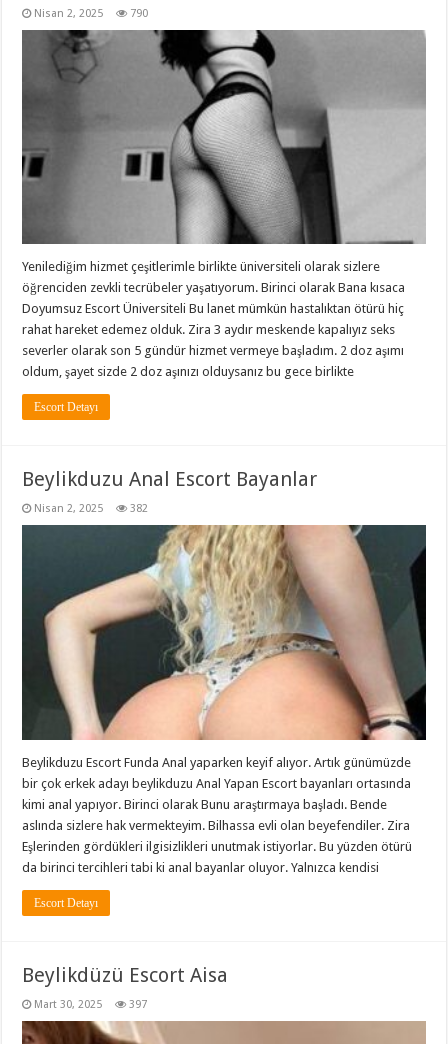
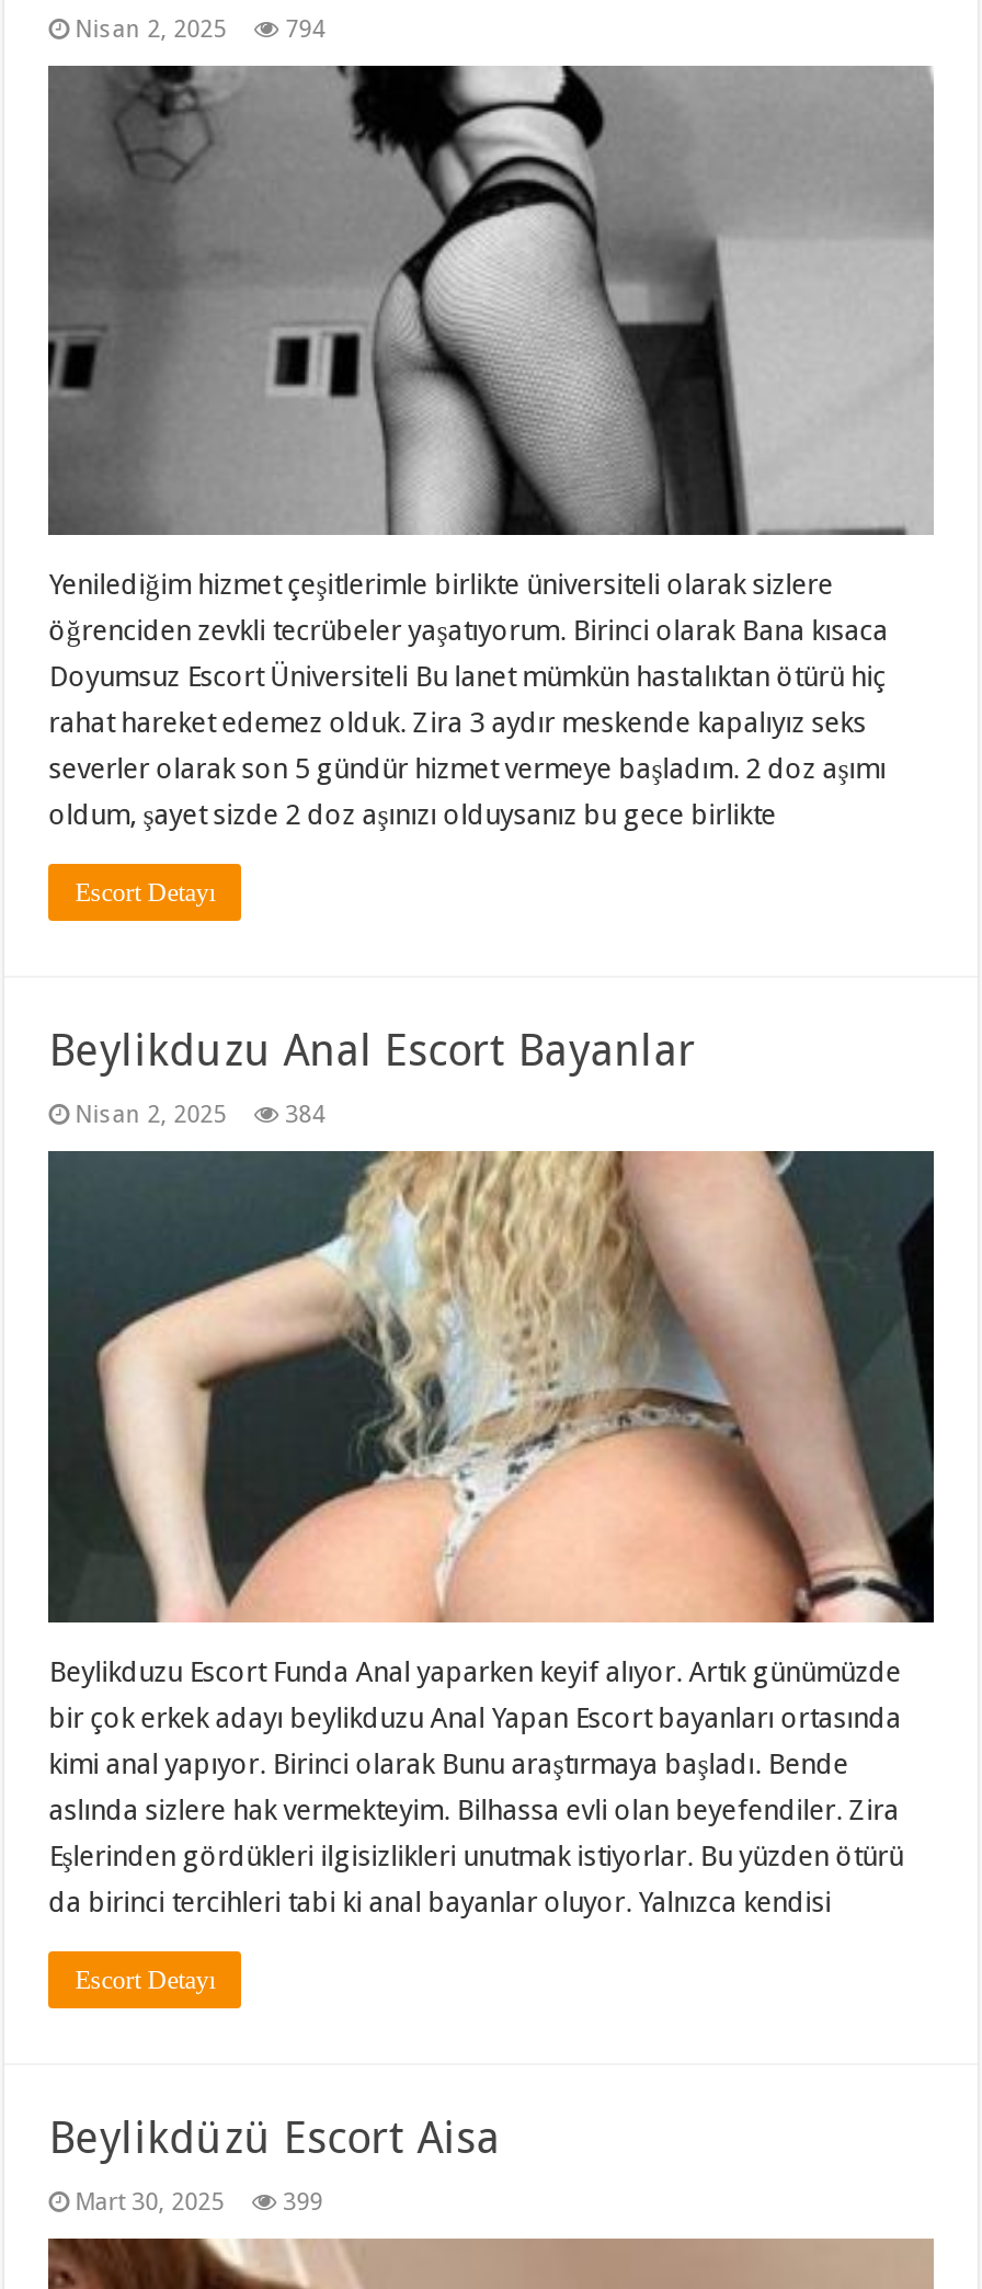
[130,6,148,19] 790 -> [285,14,325,43] 794
[130,502,148,515] 382 -> [285,1101,325,1130] 384
[129,998,147,1011] 397 -> [283,2188,323,2217] 399

